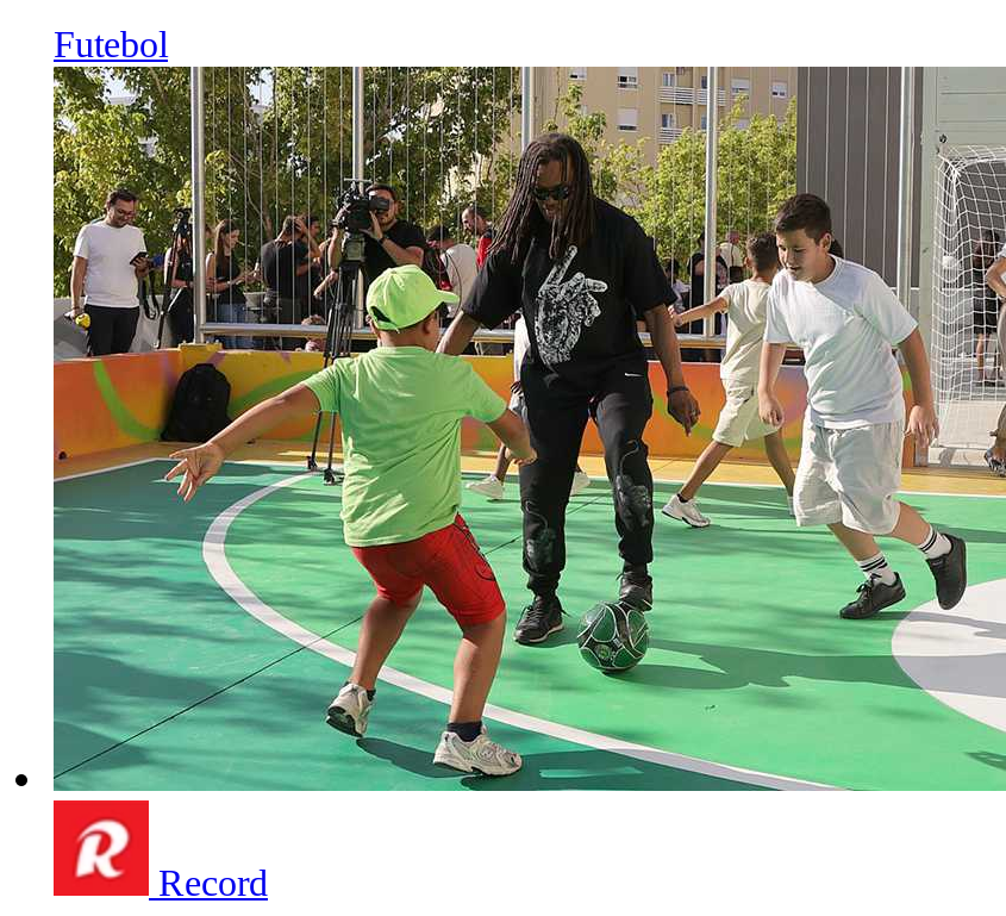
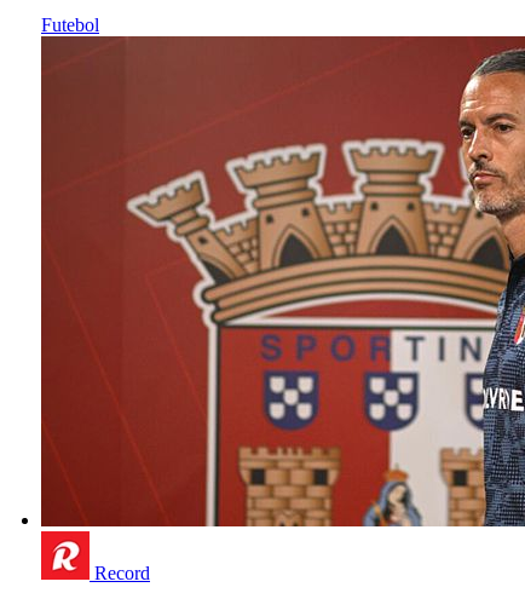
[51,67,999,793] [image] -> [40,36,521,528] [image]

